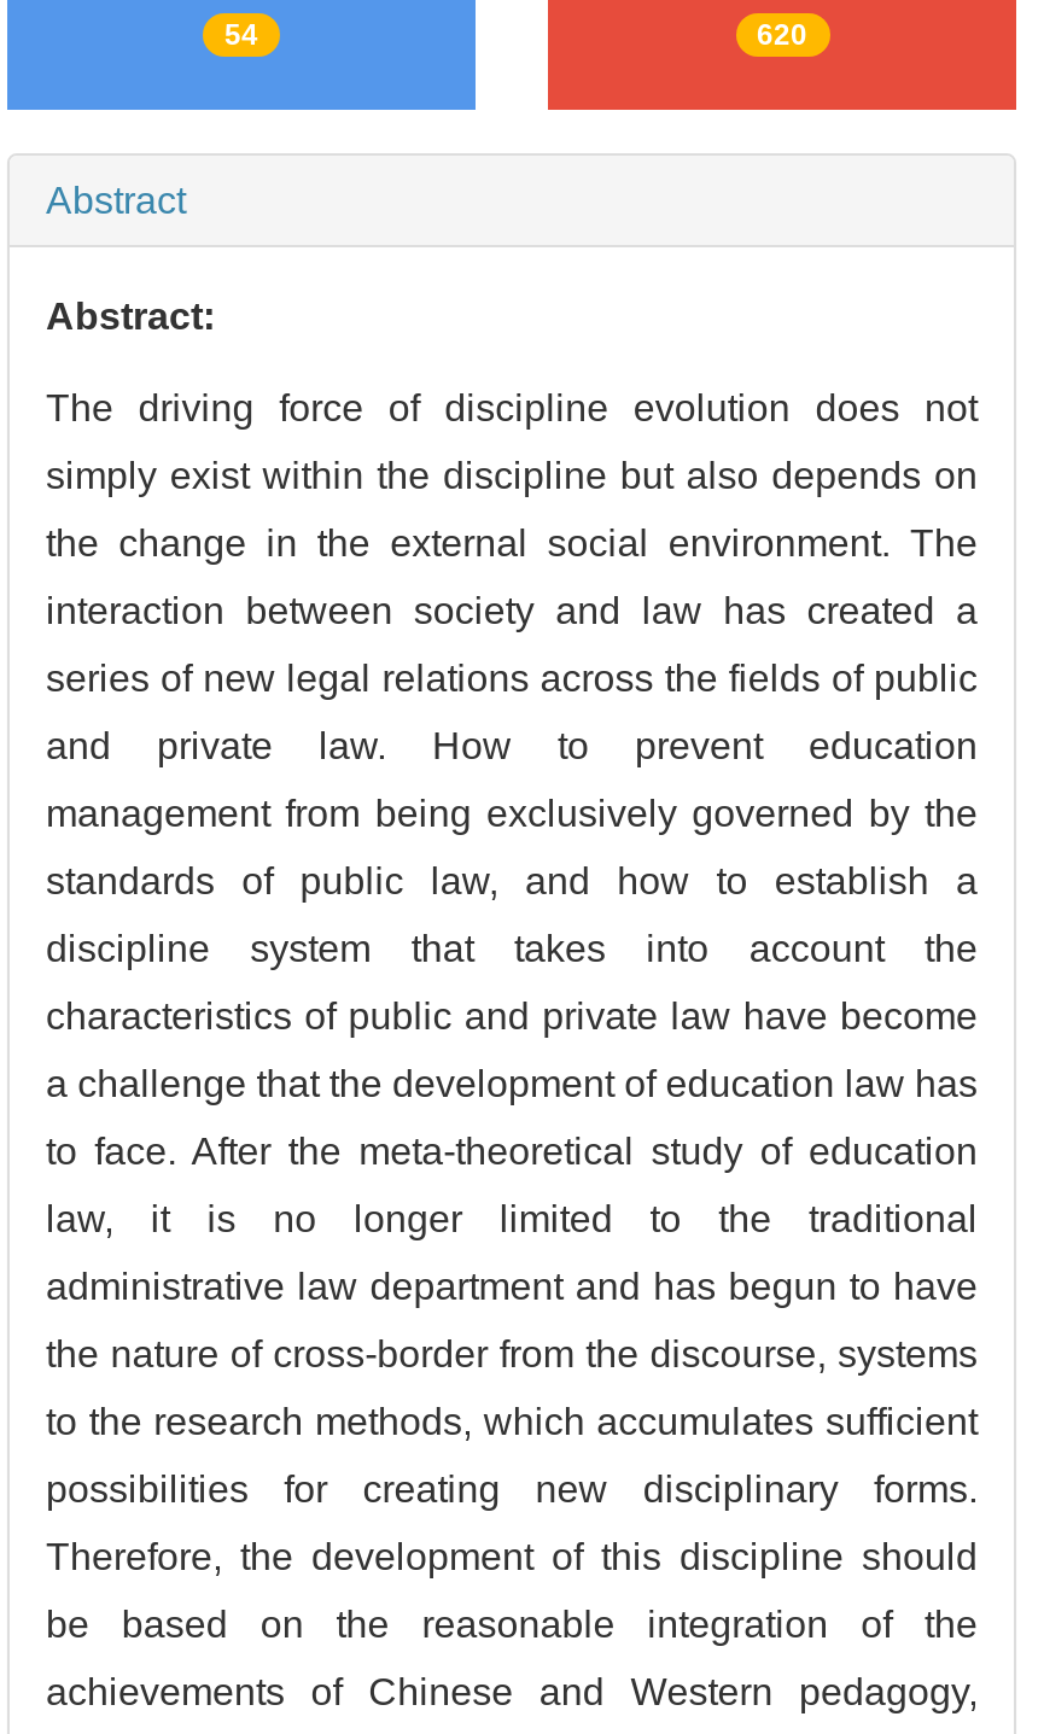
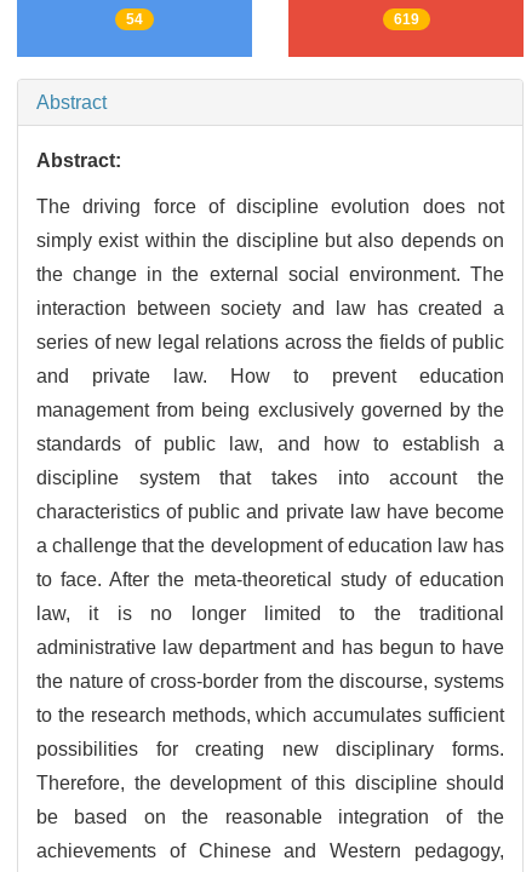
[757,18,807,52] 620 -> [393,11,419,28] 619

